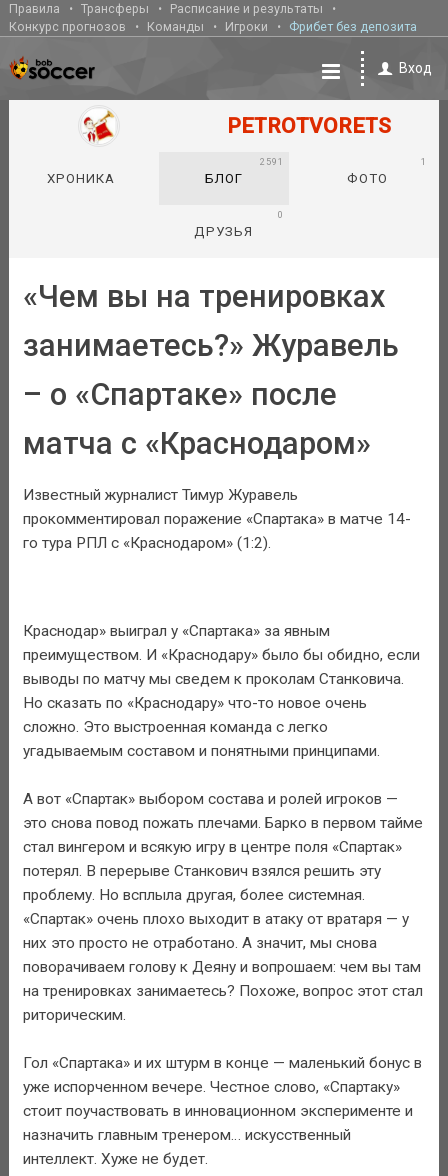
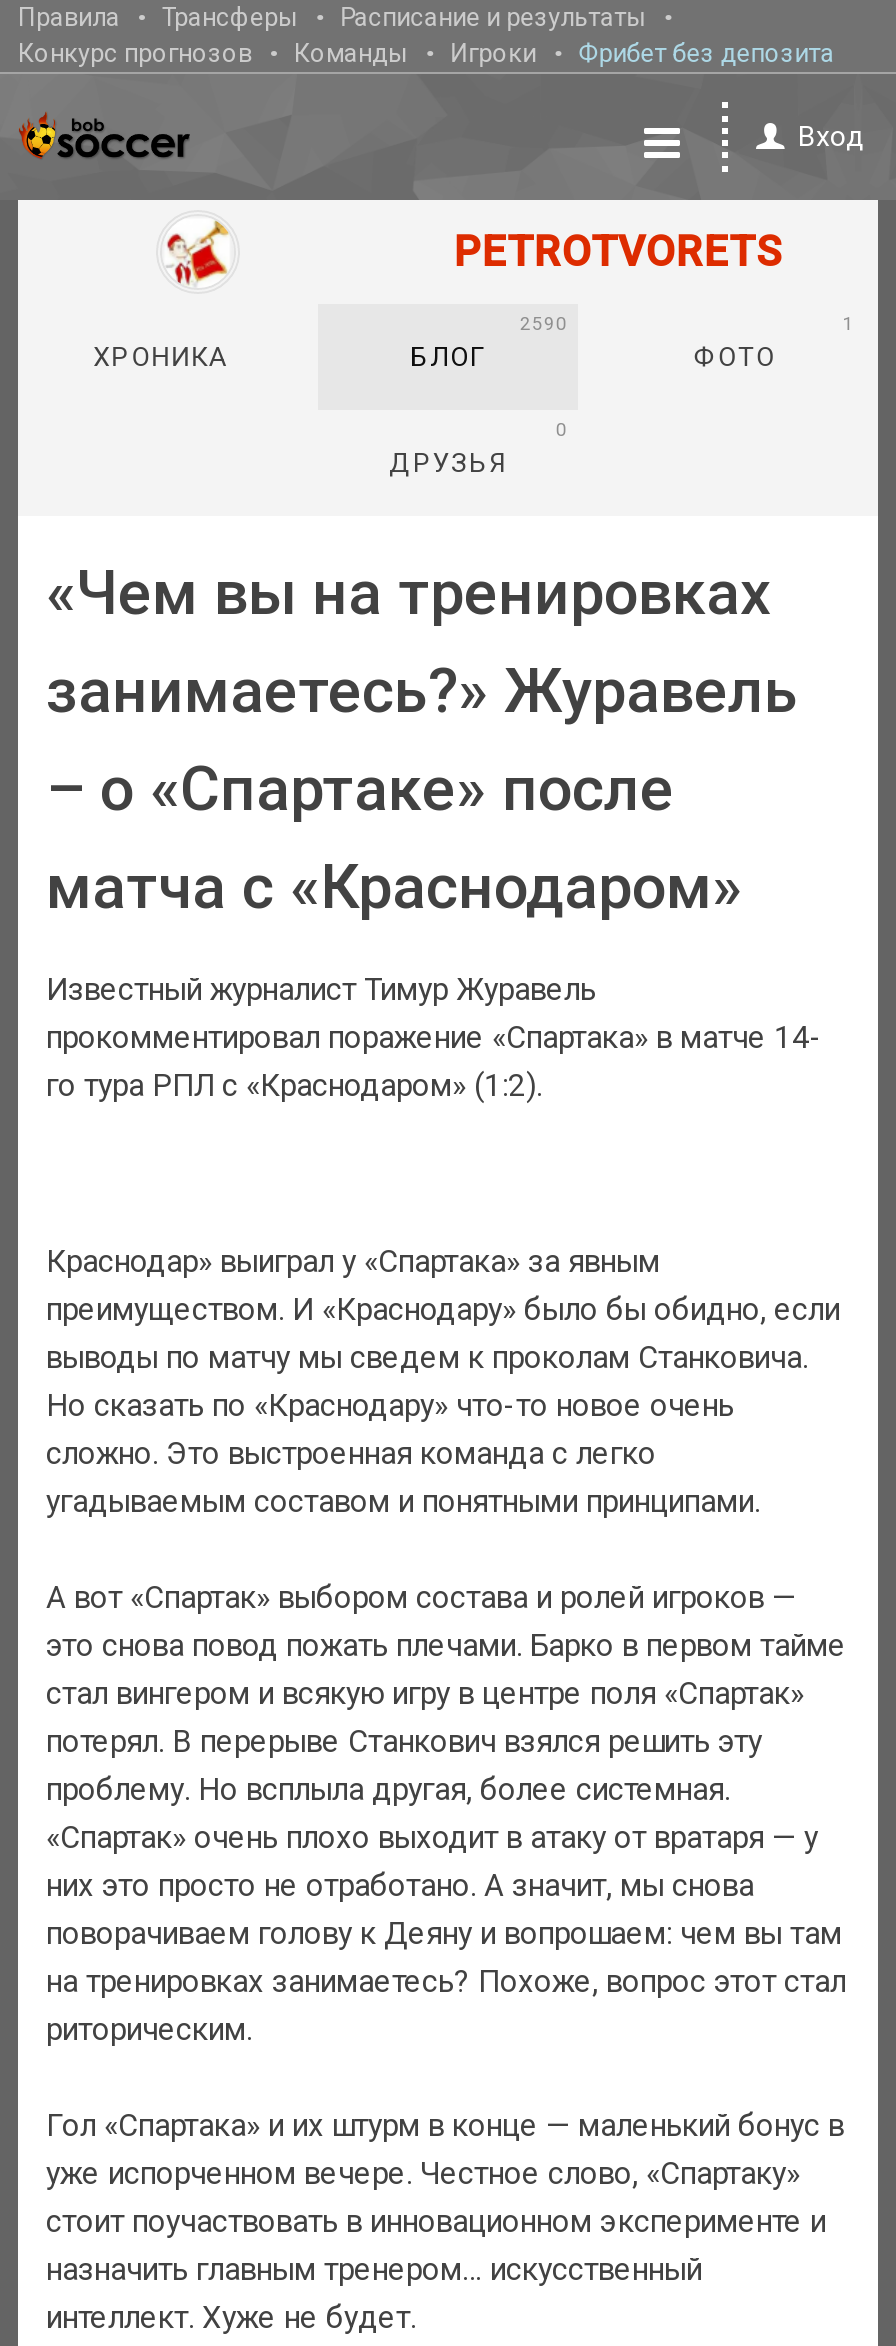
[260,156,284,167] 2591 -> [520,311,568,333] 2590

